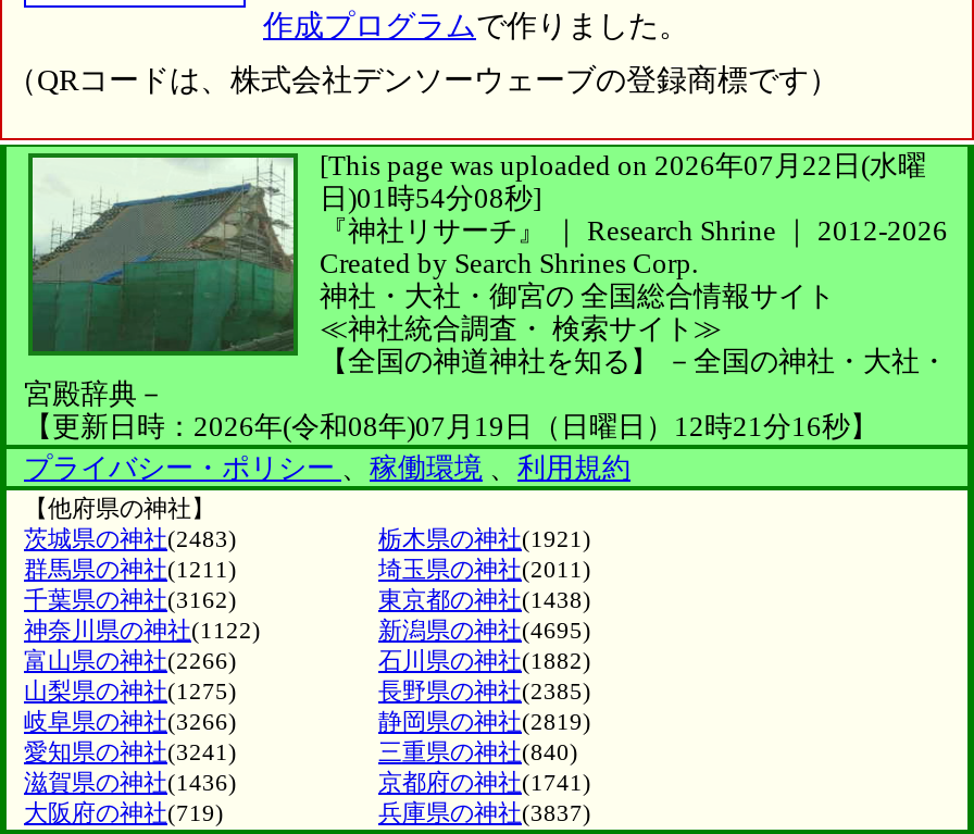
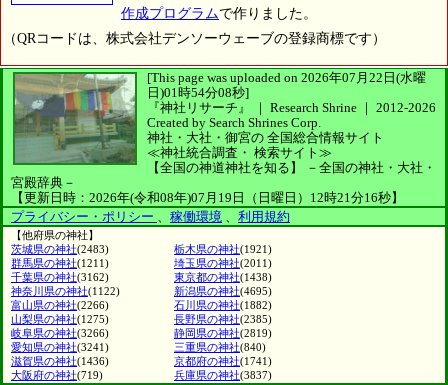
[30,158,294,353] [image] -> [14,73,135,163] [image]

